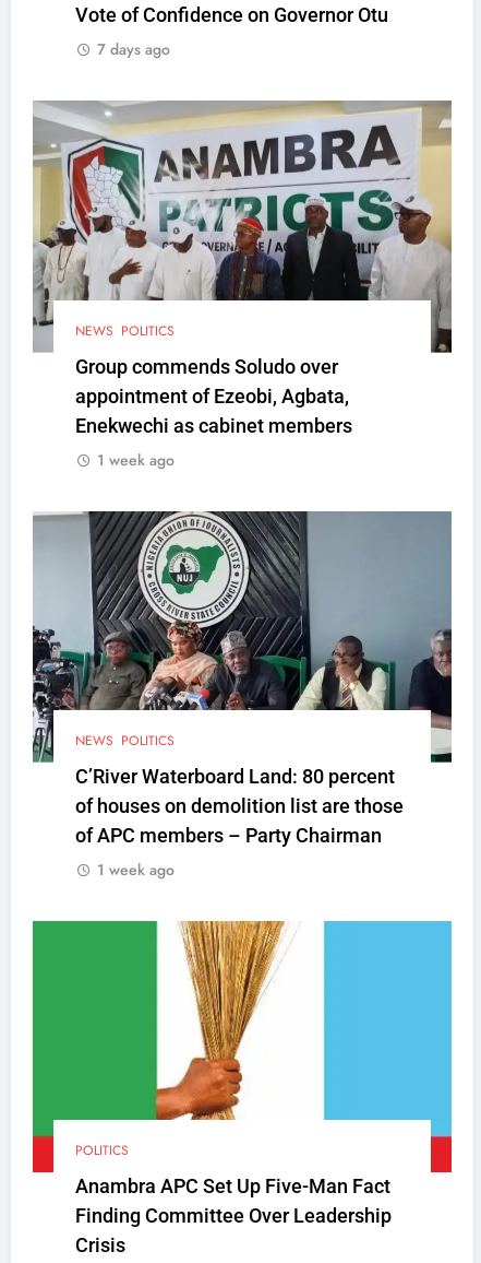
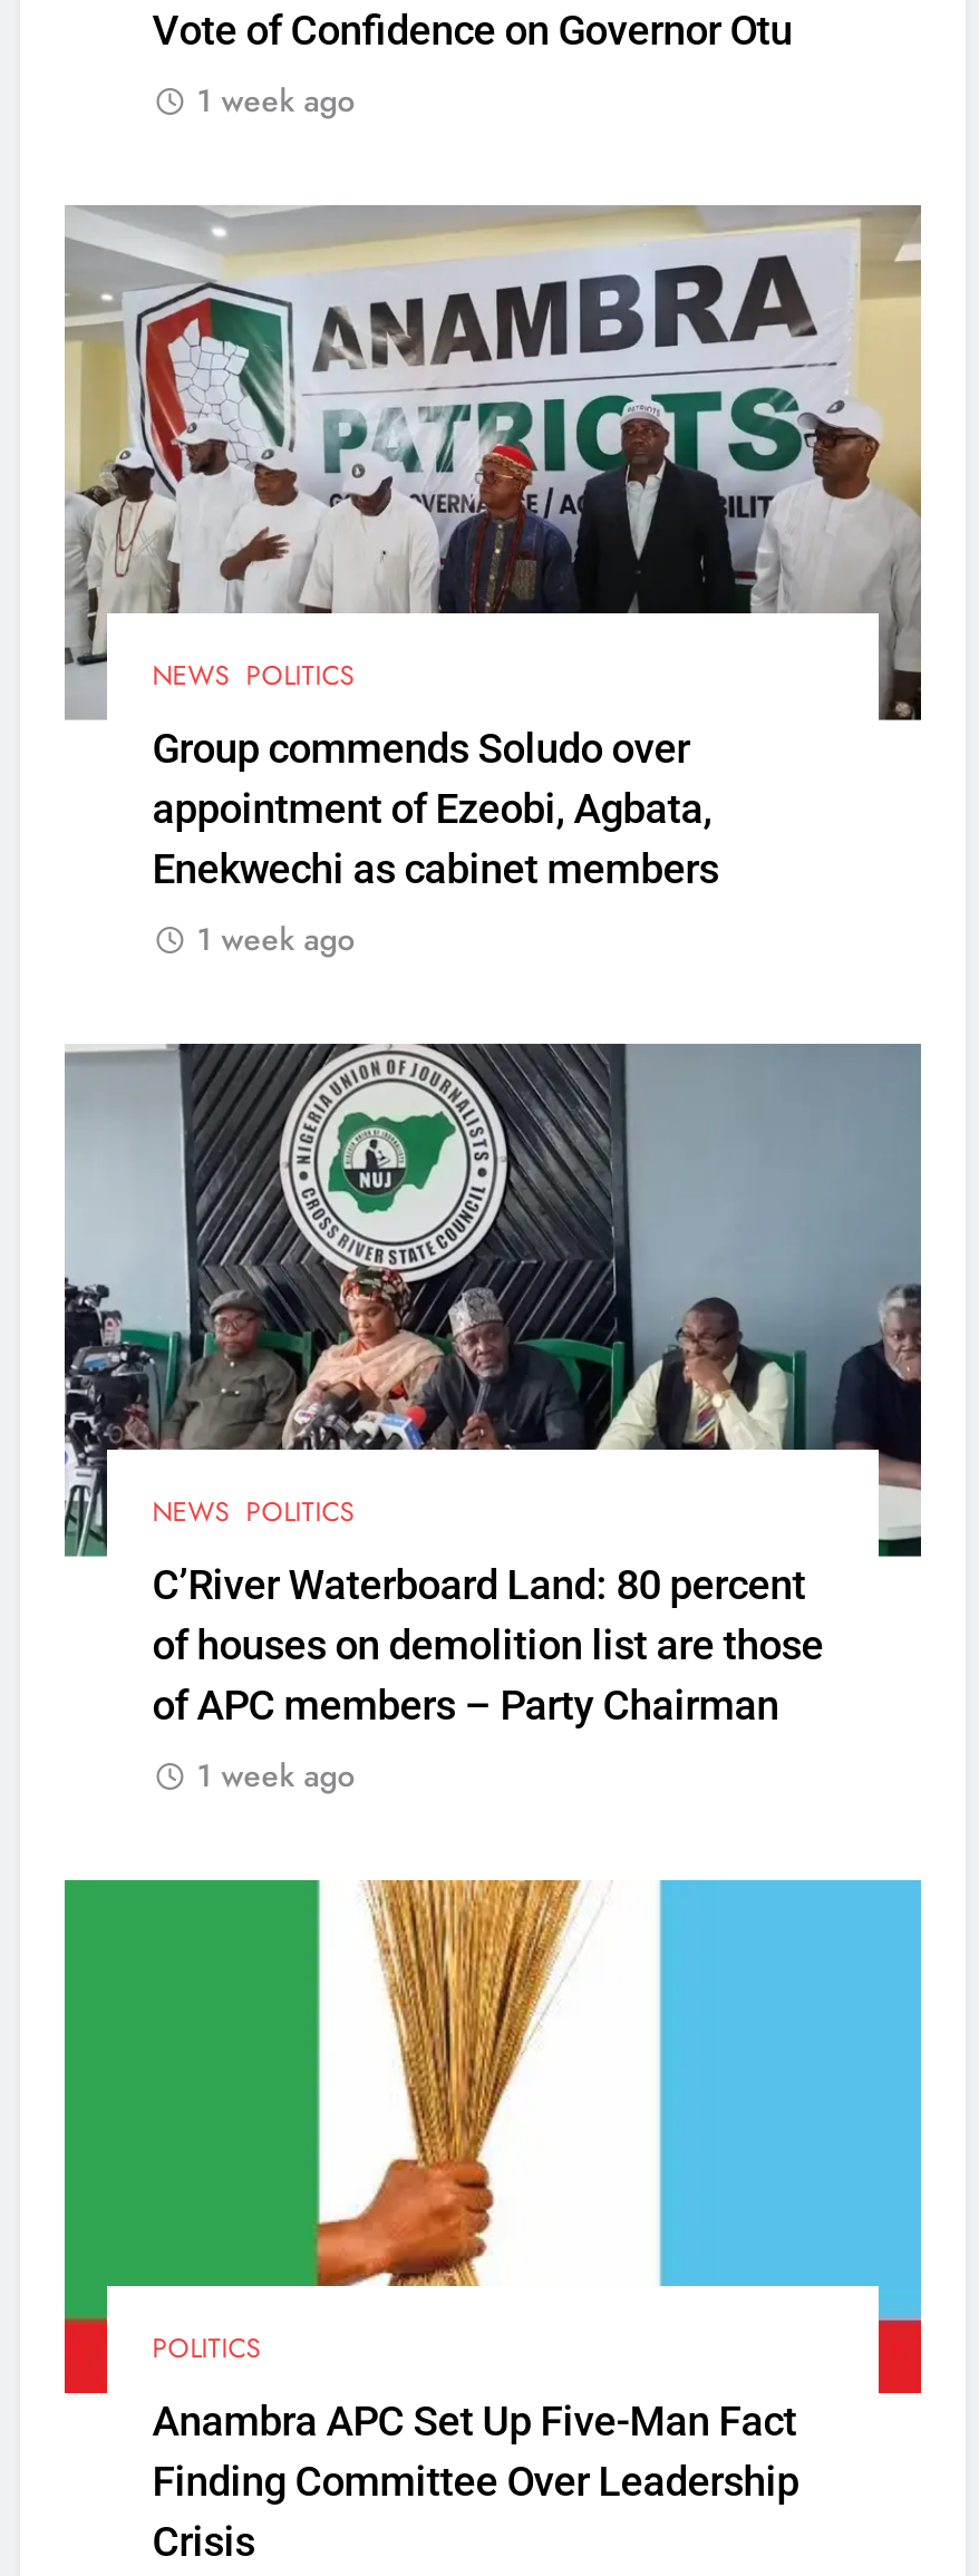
[97,39,170,60] 7 days ago -> [197,79,355,123] 1 week ago

